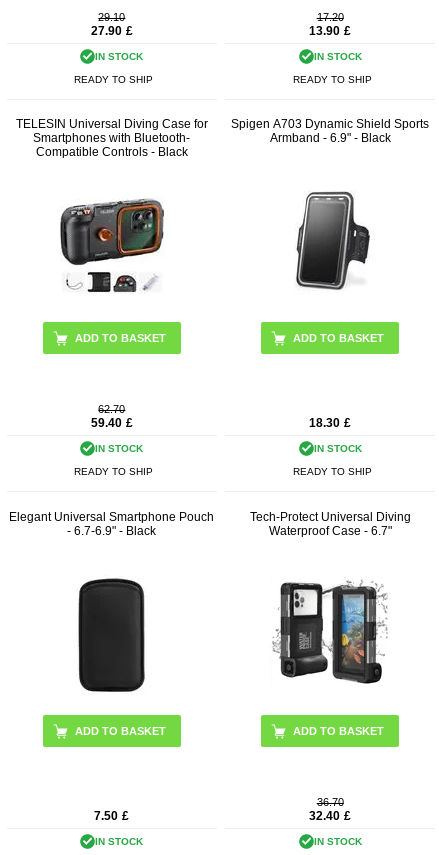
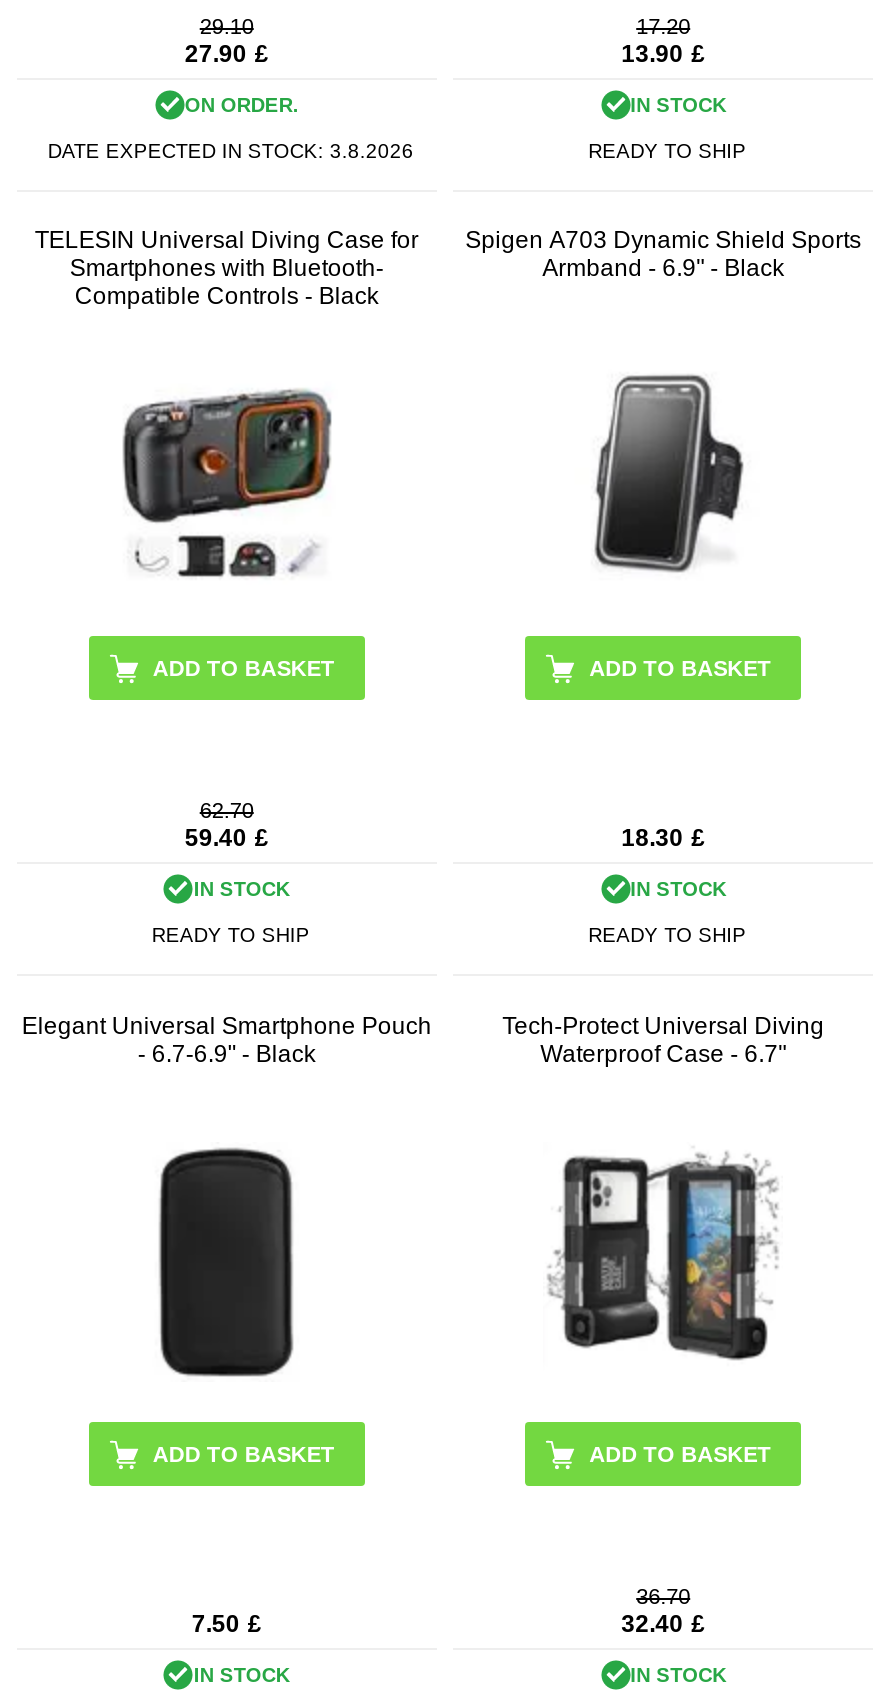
[95,51,143,62] IN STOCK -> [185,94,299,116] ON ORDER.
[74,74,153,85] READY TO SHIP -> [48,140,414,162] DATE EXPECTED IN STOCK: 3.8.2026

